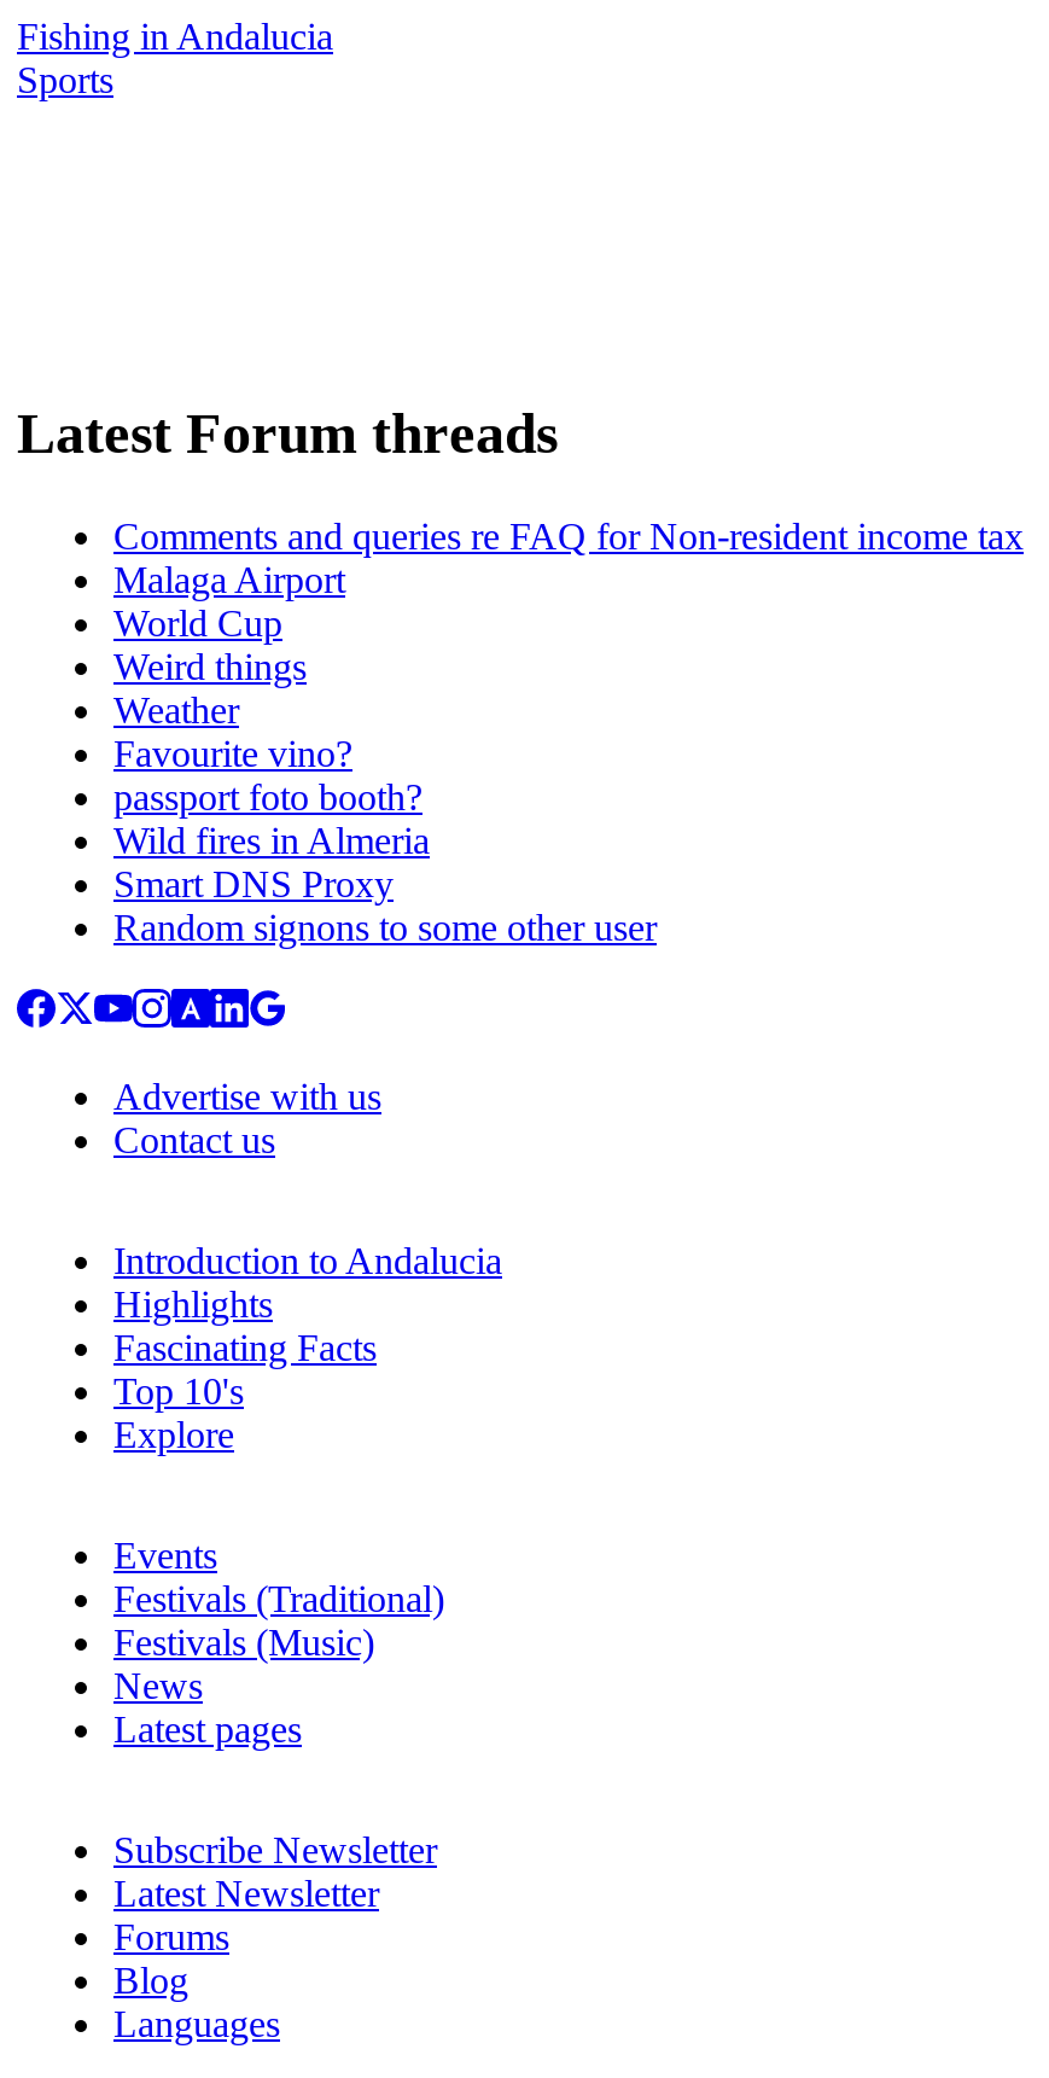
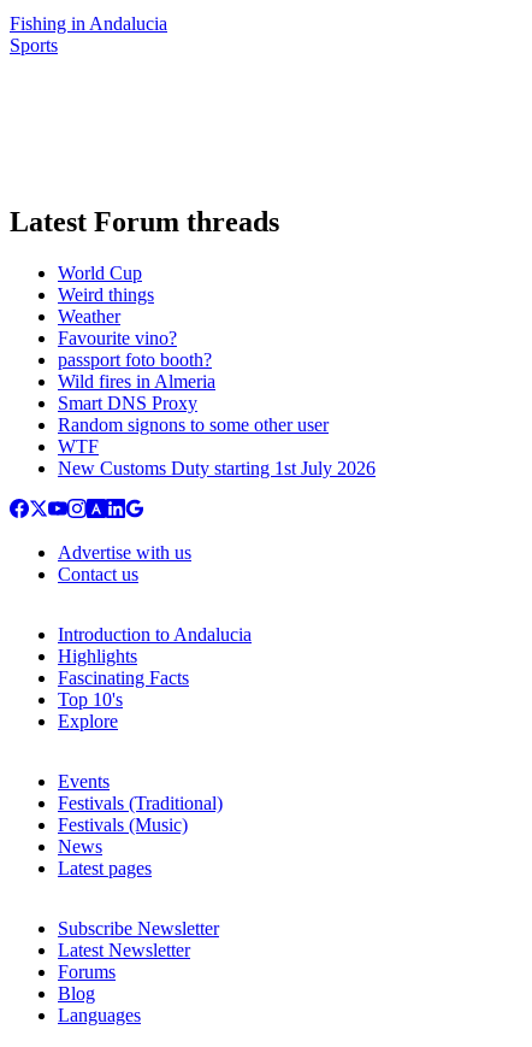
[113,515,1024,600] Comments and queries re FAQ for Non-resident income tax | Malaga Airport -> none
moved [113,602,657,947] -> [58,262,329,435]: World Cup | Weird things | Weather | Favourite vino? | passport foto booth? | Wild fires in Almeria | Smart DNS Proxy | Random signons to some other user
none -> [58,436,376,478] WTF | New Customs Duty starting 1st July 2026

